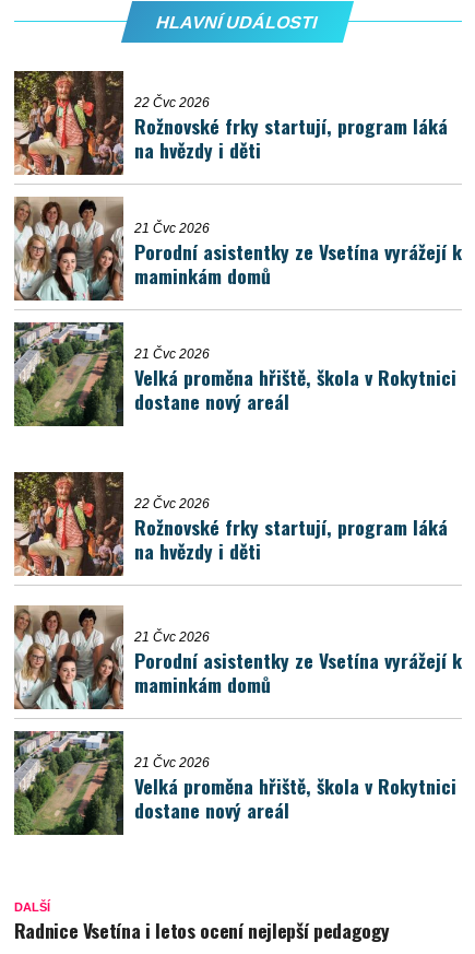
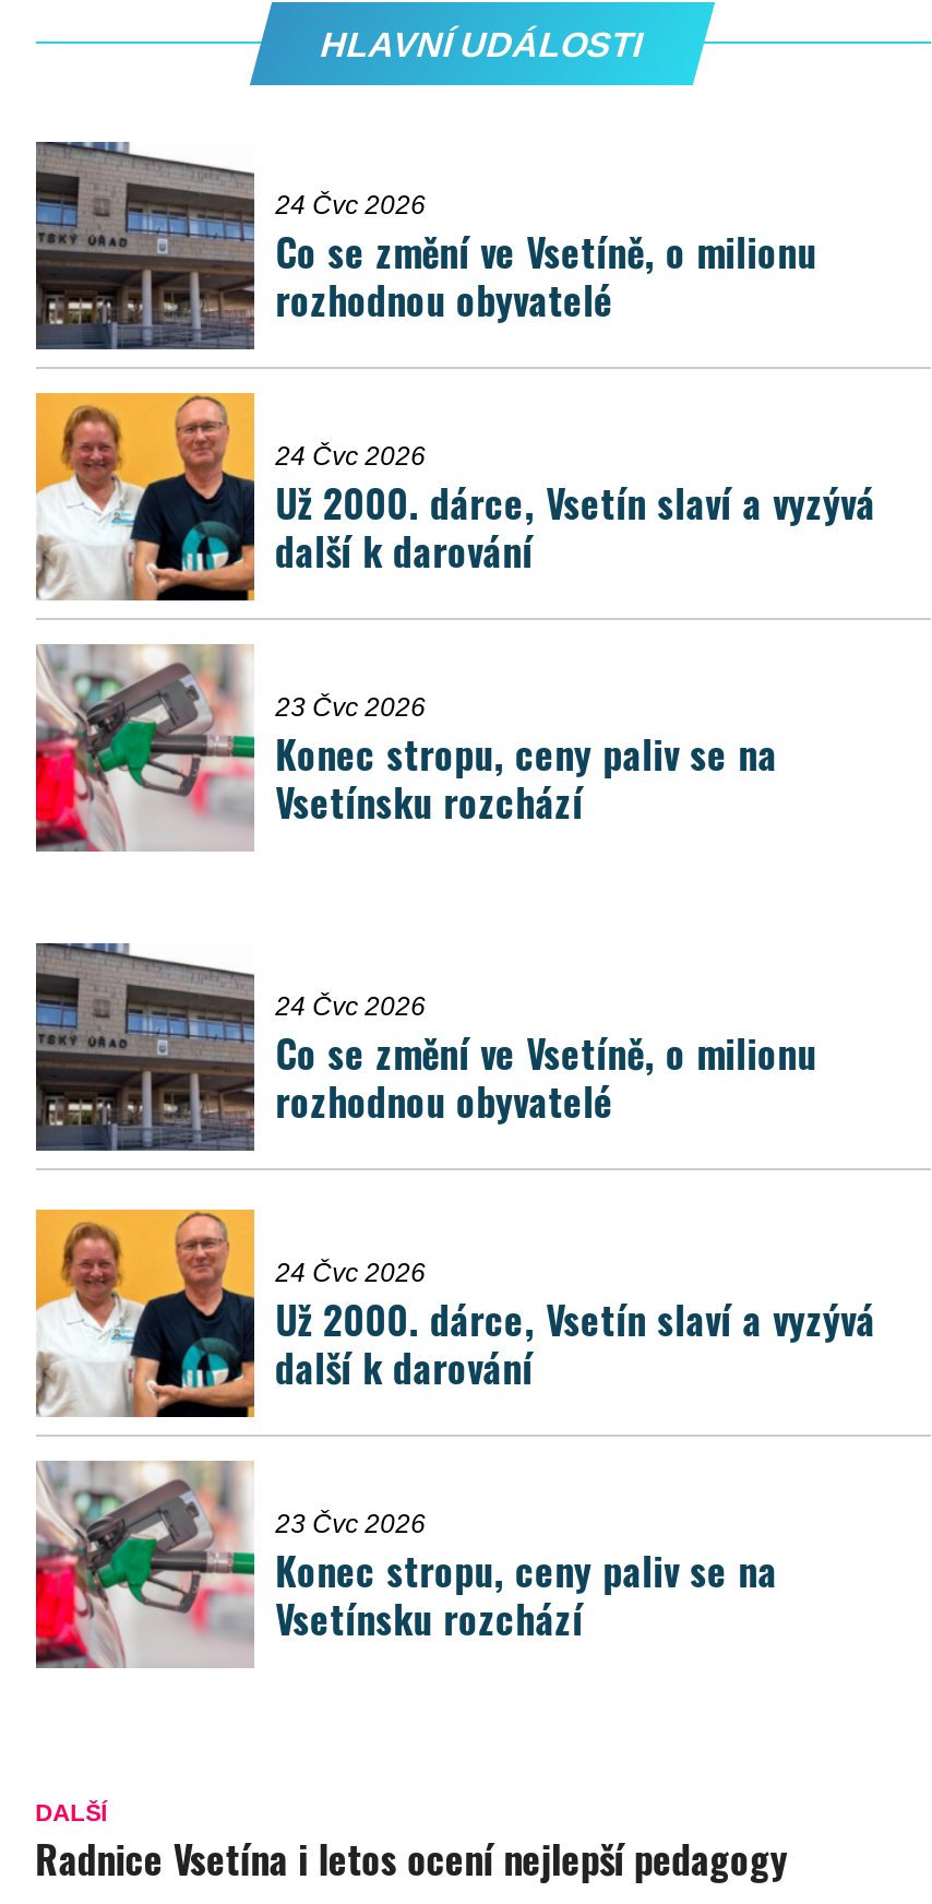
[13,70,447,176] [image] | Rožnovské frky startují, program láká | na hvězdy i děti -> [34,140,817,352] [image] | Co se změní ve Vsetíně, o milionu | rozhodnou obyvatelé
[134,95,209,110] 22 Čvc 2026 -> [275,189,426,219] 24 Čvc 2026
[13,197,462,302] [image] | Porodní asistentky ze Vsetína vyrážejí k | maminkám domů -> [34,391,876,603] [image] | Už 2000. dárce, Vsetín slaví a vyzývá | další k darování
[134,220,209,235] 21 Čvc 2026 -> [275,440,426,471] 24 Čvc 2026
[13,321,456,427] [image] | Velká proměna hřiště, škola v Rokytnici | dostane nový areál -> [34,644,777,854] [image] | Konec stropu, ceny paliv se na | Vsetínsku rozchází
[134,346,209,361] 21 Čvc 2026 -> [275,691,426,722] 23 Čvc 2026
[13,471,447,577] [image] | Rožnovské frky startují, program láká | na hvězdy i děti -> [34,941,817,1153] [image] | Co se změní ve Vsetíně, o milionu | rozhodnou obyvatelé
[134,496,209,511] 22 Čvc 2026 -> [275,990,426,1021] 24 Čvc 2026
[13,605,462,710] [image] | Porodní asistentky ze Vsetína vyrážejí k | maminkám domů -> [34,1207,876,1419] [image] | Už 2000. dárce, Vsetín slaví a vyzývá | další k darování
[134,629,209,644] 21 Čvc 2026 -> [275,1257,426,1287] 24 Čvc 2026
[13,730,456,836] [image] | Velká proměna hřiště, škola v Rokytnici | dostane nový areál -> [34,1461,777,1670] [image] | Konec stropu, ceny paliv se na | Vsetínsku rozchází
[134,755,209,770] 21 Čvc 2026 -> [275,1508,426,1538] 23 Čvc 2026

